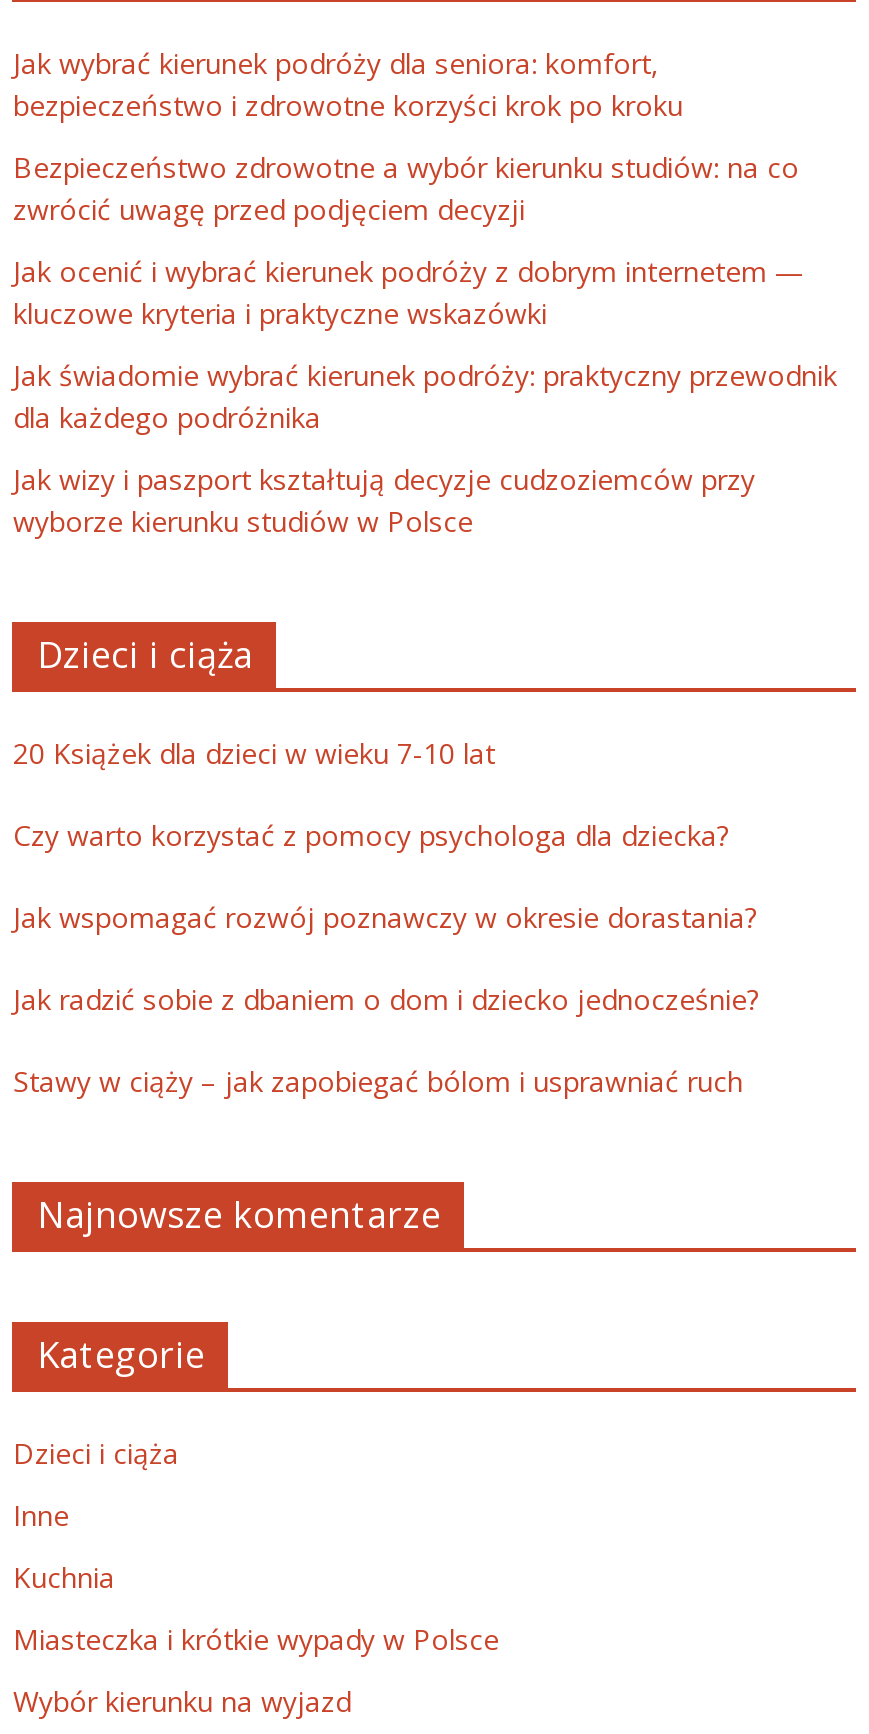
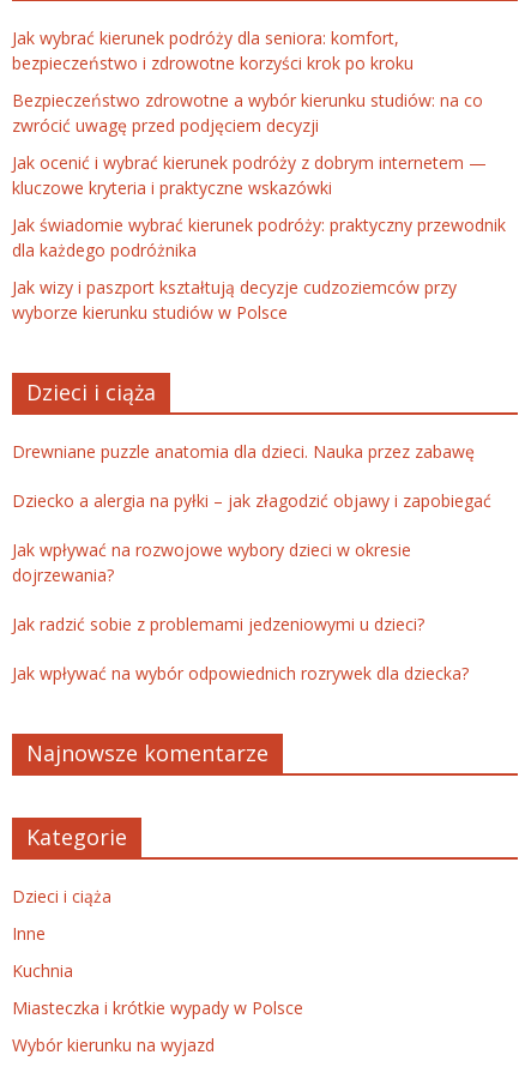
[13,734,495,772] 20 Książek dla dzieci w wieku 7-10 lat -> [12,440,475,463] Drewniane puzzle anatomia dla dzieci. Nauka przez zabawę
[13,816,729,854] Czy warto korzystać z pomocy psychologa dla dziecka? -> [12,489,492,512] Dziecko a alergia na pyłki – jak złagodzić objawy i zapobiegać
[13,898,757,936] Jak wspomagać rozwój poznawczy w okresie dorastania? -> [12,538,412,586] Jak wpływać na rozwojowe wybory dzieci w okresie | dojrzewania?
[13,980,759,1018] Jak radzić sobie z dbaniem o dom i dziecko jednocześnie? -> [12,613,425,635] Jak radzić sobie z problemami jedzeniowymi u dzieci?
[13,1062,743,1100] Stawy w ciąży – jak zapobiegać bólom i usprawniać ruch -> [12,662,469,685] Jak wpływać na wybór odpowiednich rozrywek dla dziecka?

